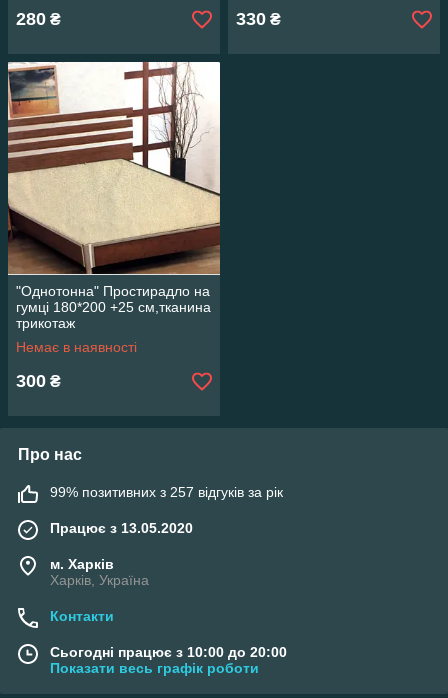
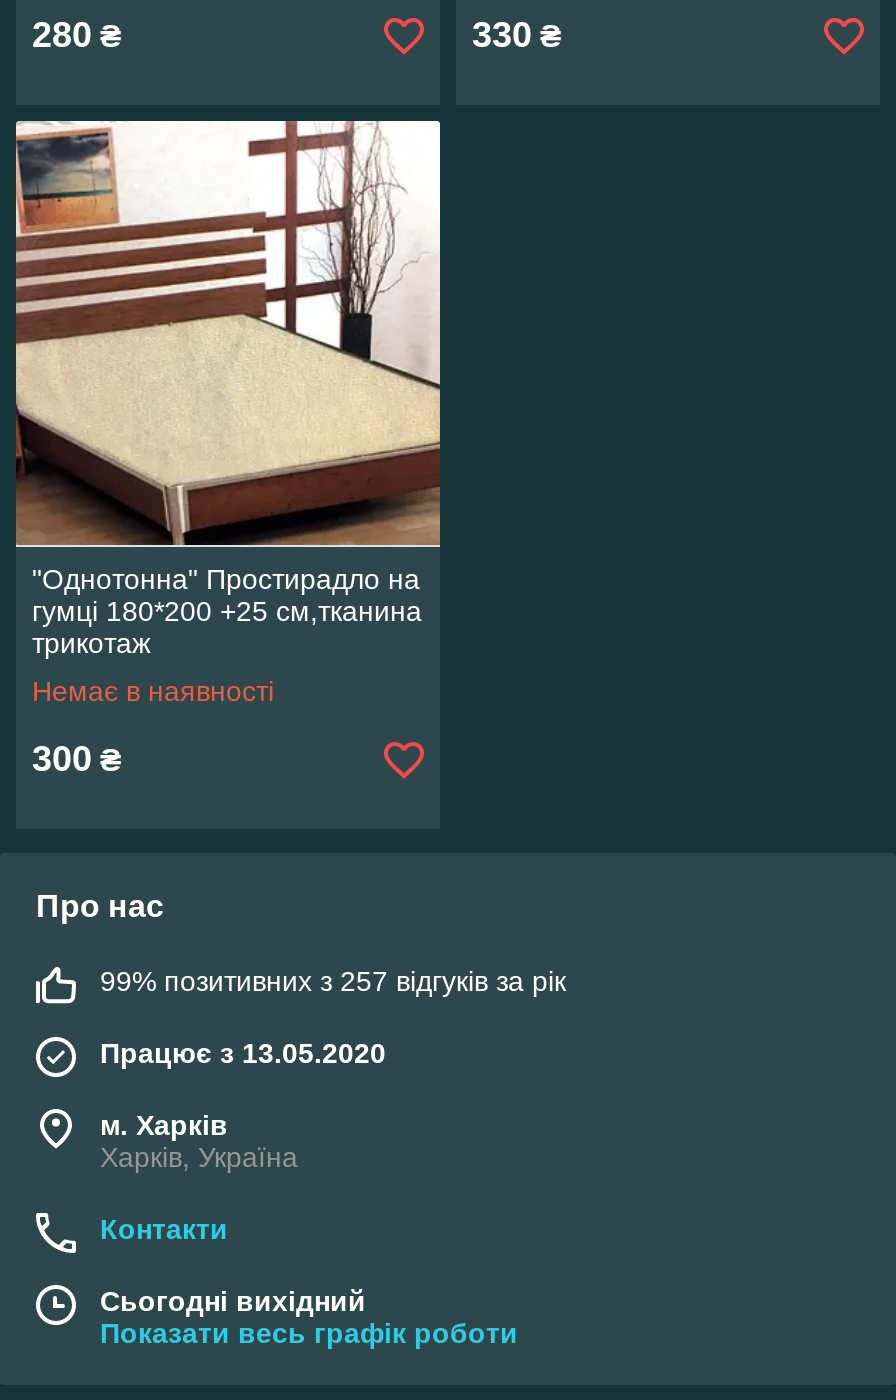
[50,644,287,660] Сьогодні працює з 10:00 до 20:00 -> [100,1285,366,1317] Сьогодні вихідний

